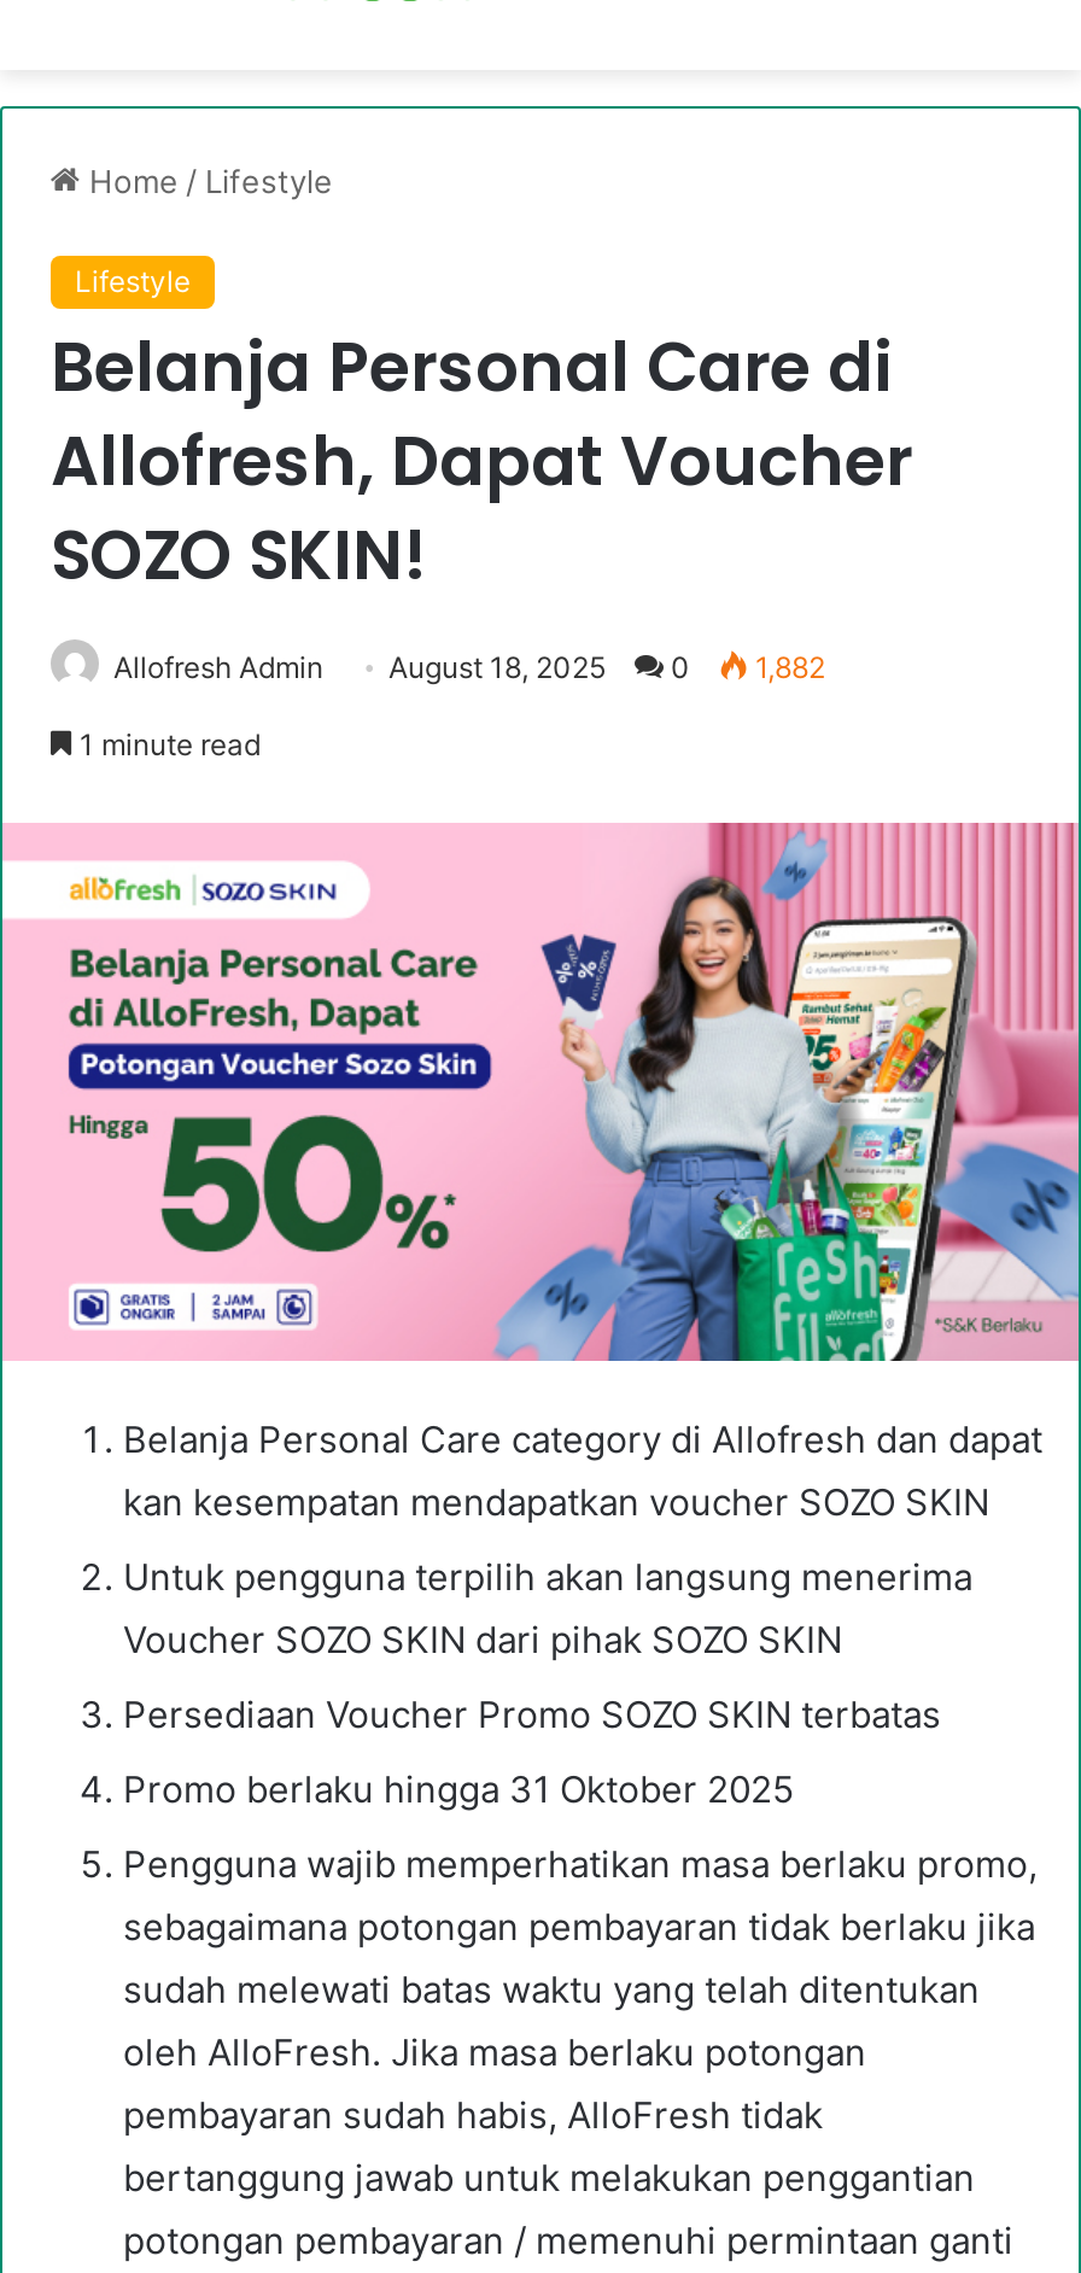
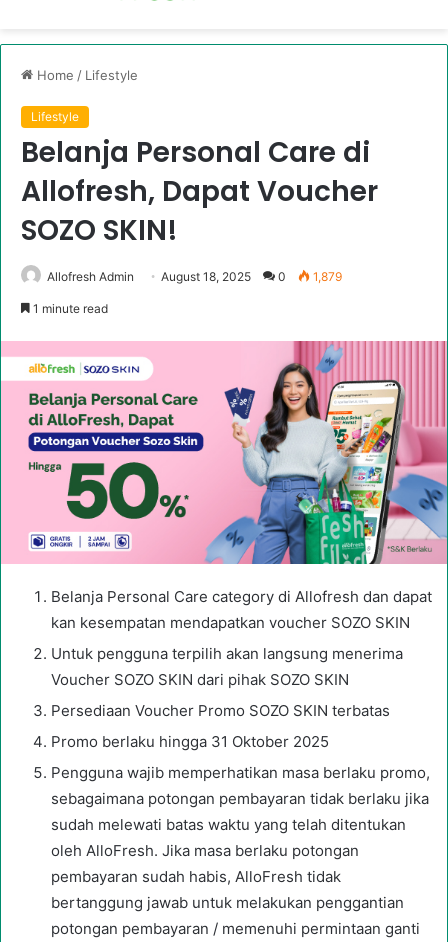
[113,648,825,685] Allofresh Admin August 18, 2025 0 1,882 -> [47,269,342,284] Allofresh Admin August 18, 2025 0 1,879

